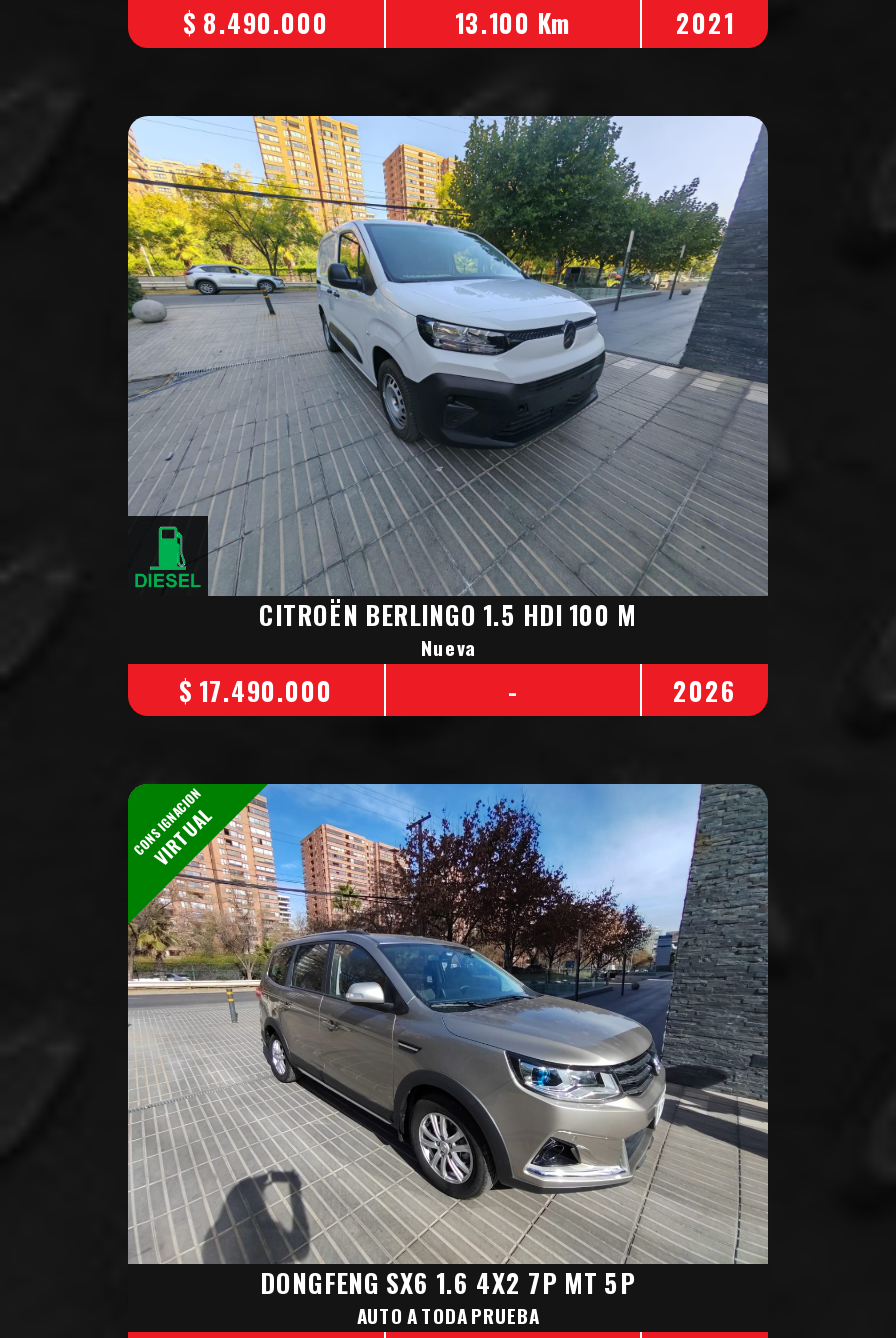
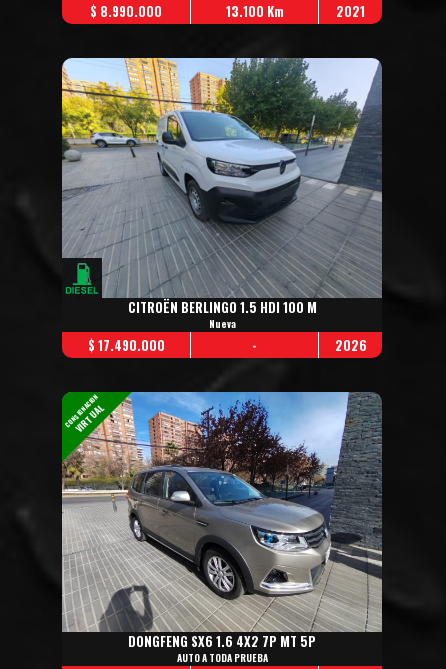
[183,5,329,43] $ 8.490.000 -> [90,2,162,21] $ 8.990.000

